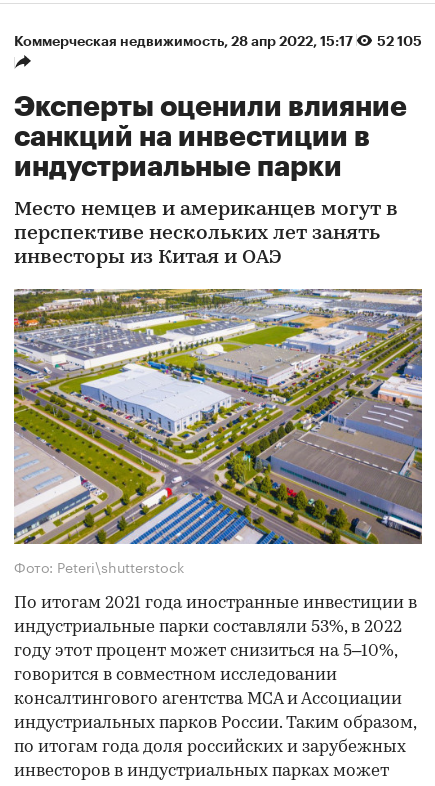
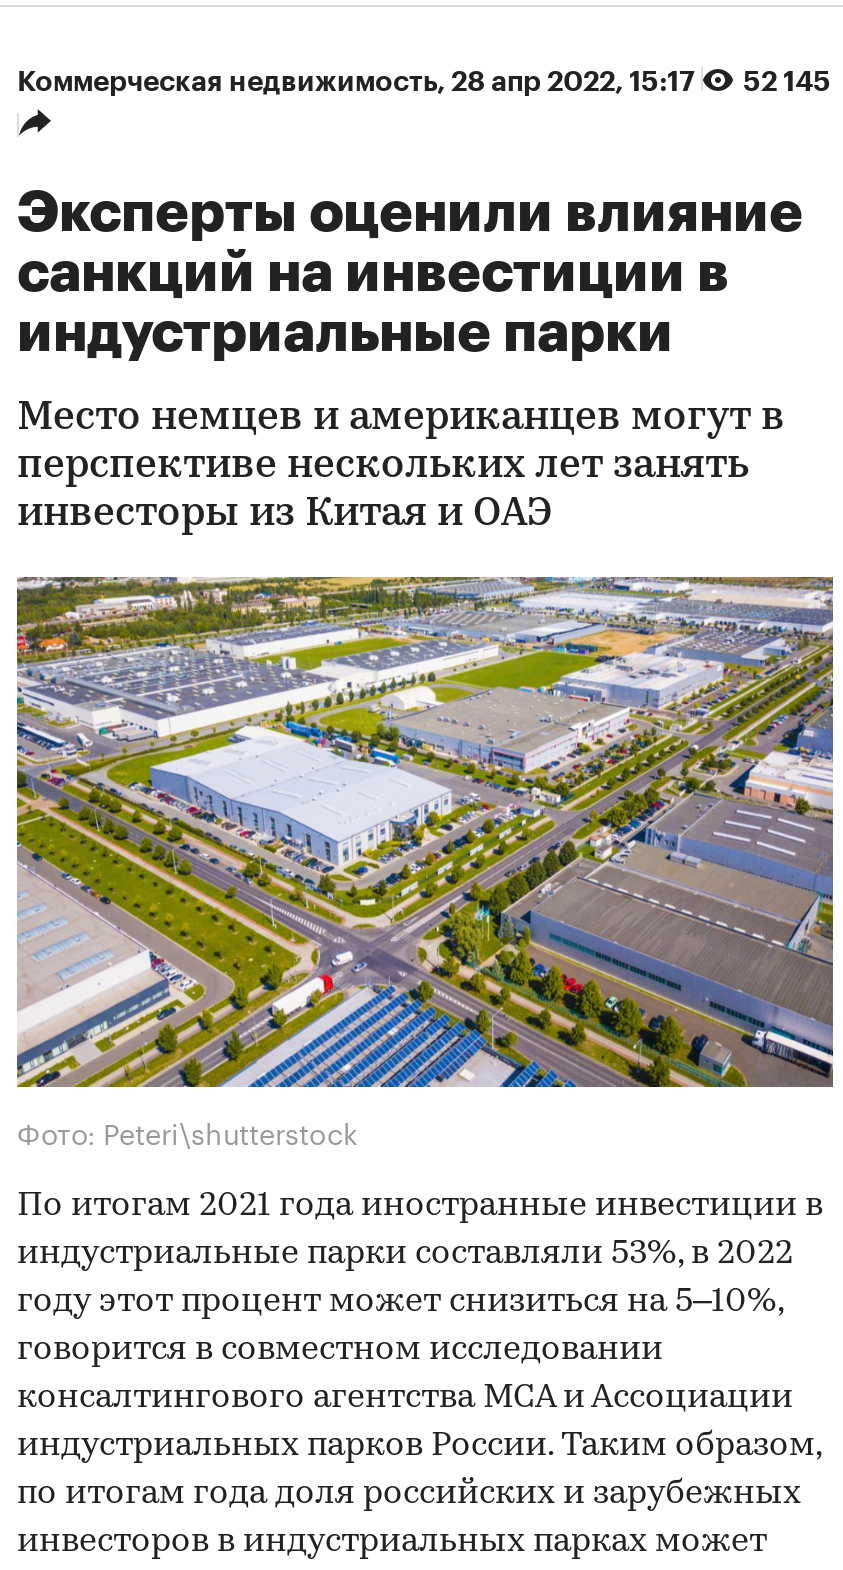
[14,34,422,48] Коммерческая недвижимость, 28 апр 2022, 15:17 52 105 -> [17,67,831,95] Коммерческая недвижимость, 28 апр 2022, 15:17 52 145

